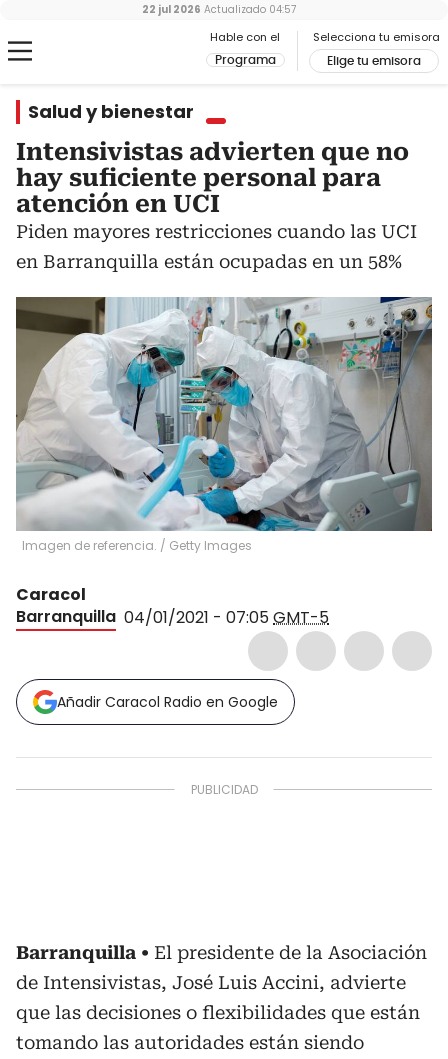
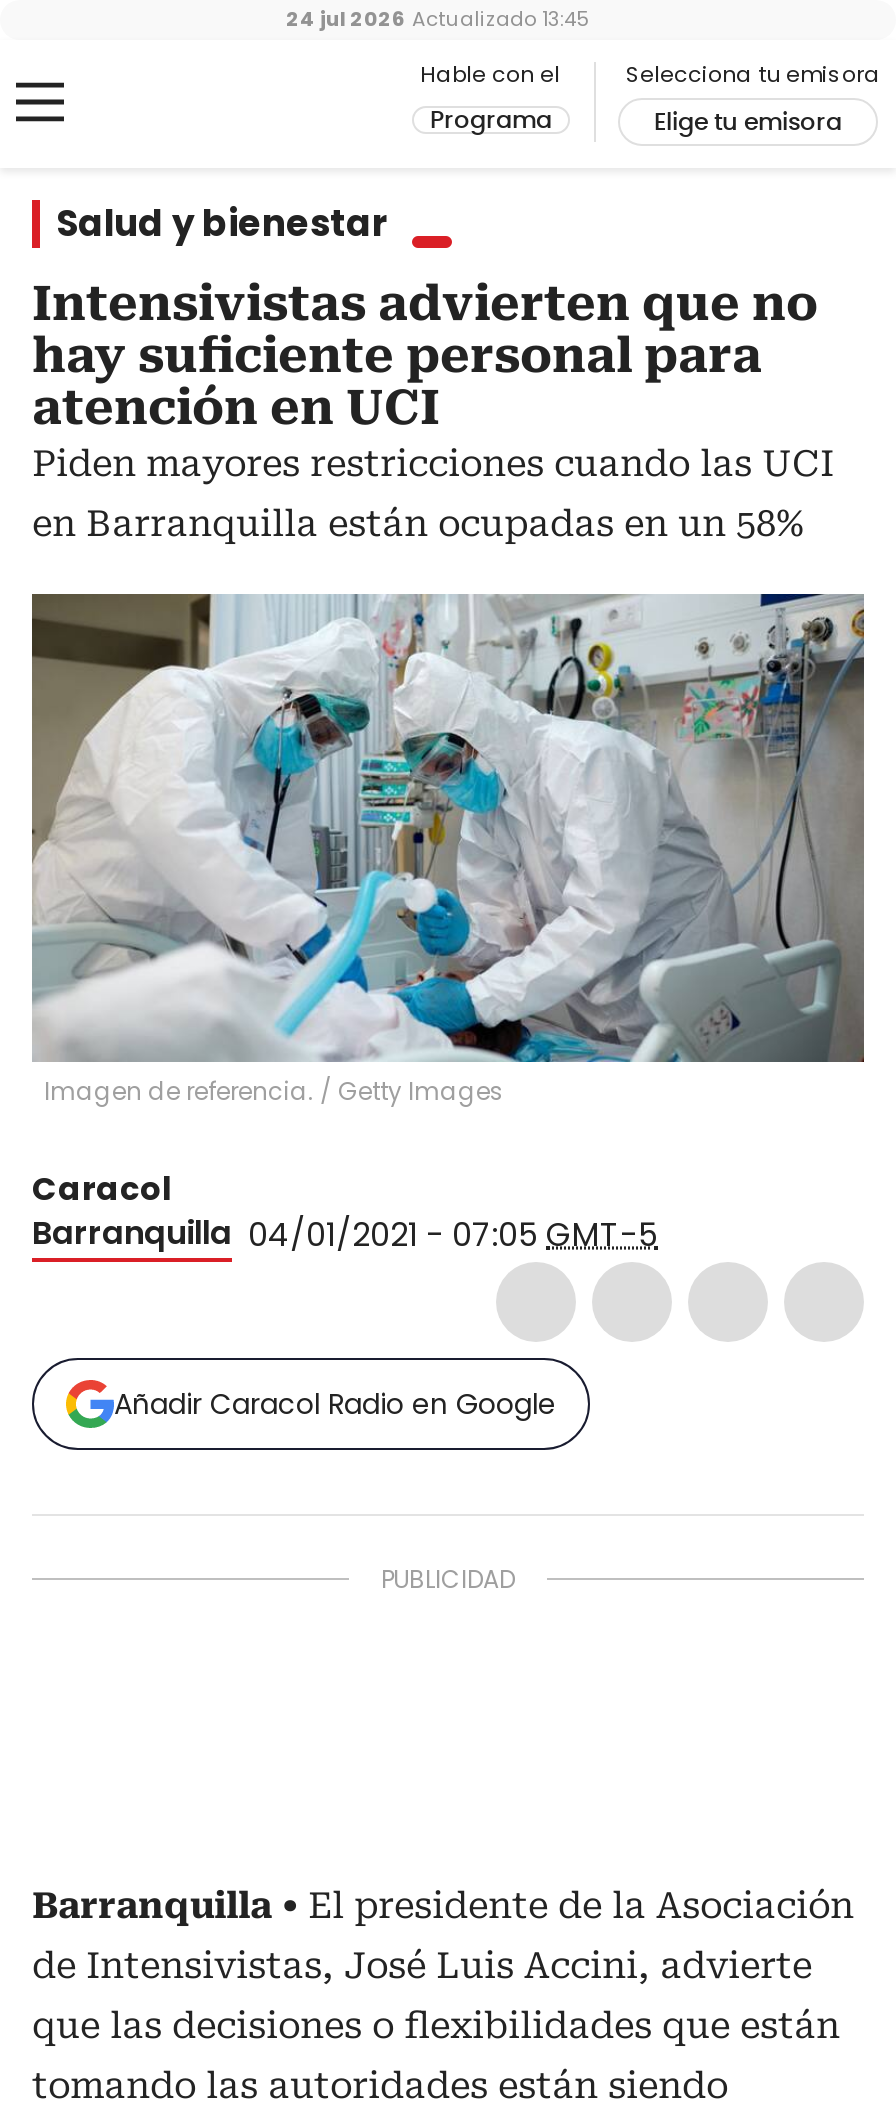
[142,2,296,17] 22 jul 2026 Actualizado 04:57 -> [286,4,590,34] 24 jul 2026 Actualizado 13:45

